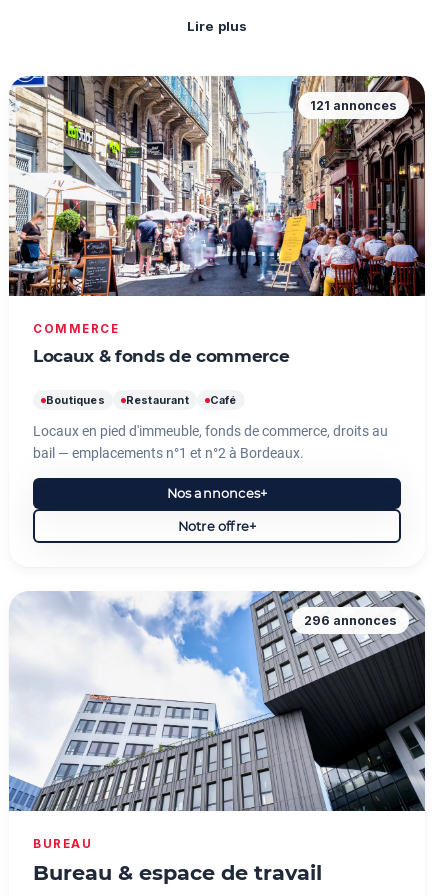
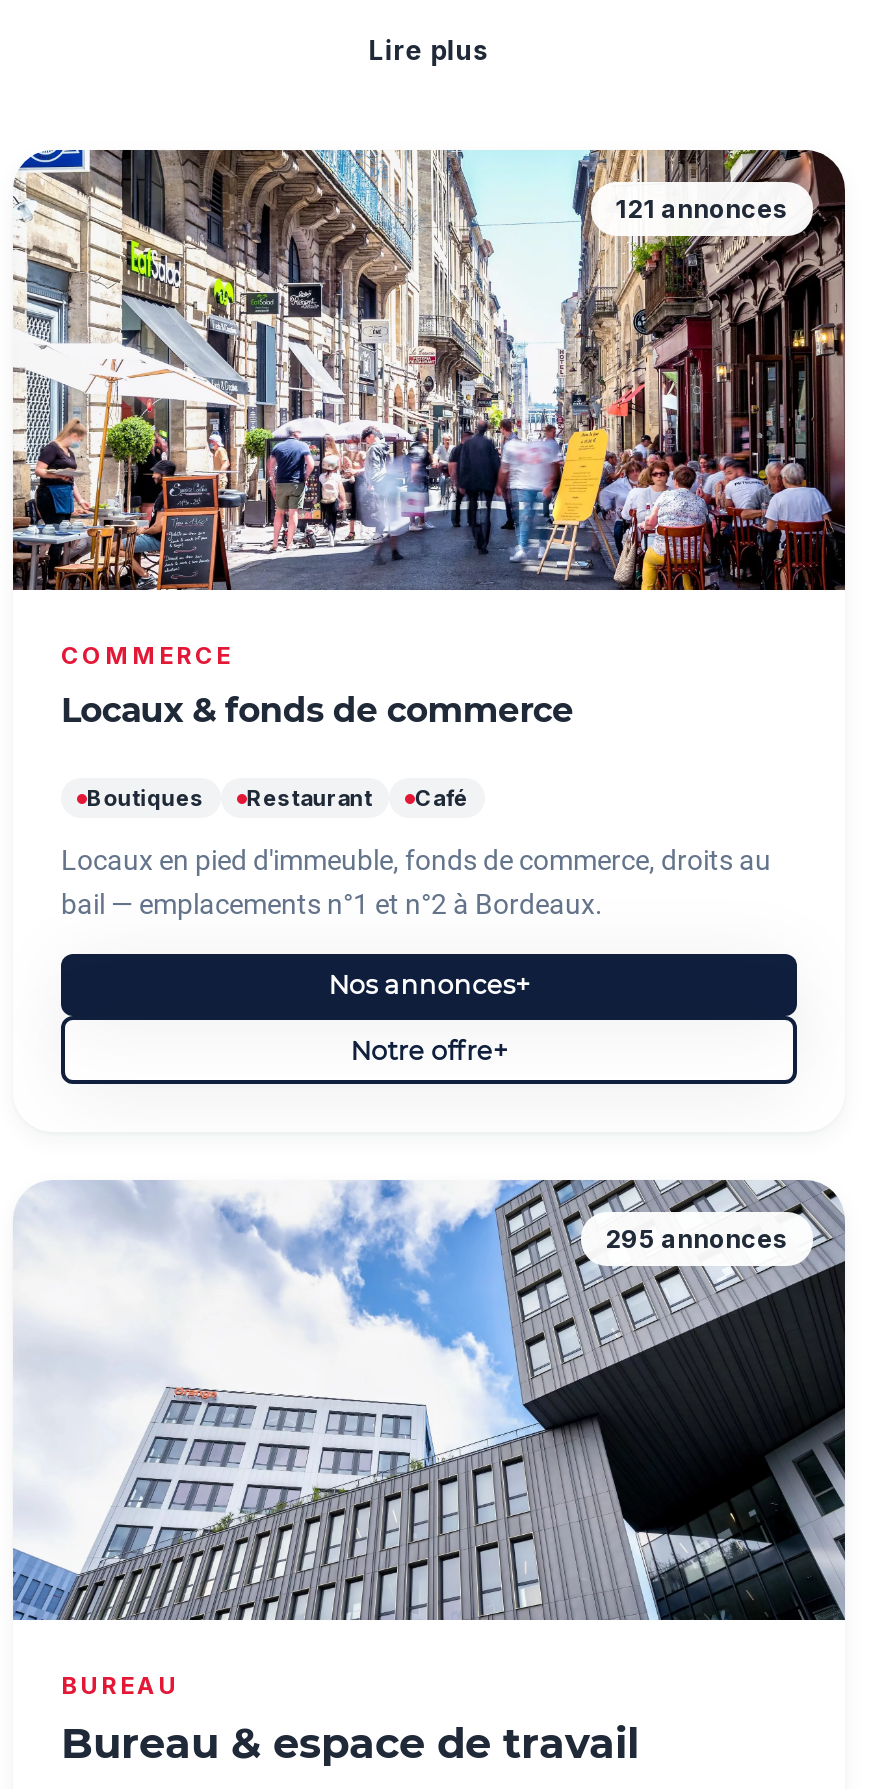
[304,613,397,628] 296 annonces -> [605,1224,789,1254] 295 annonces

